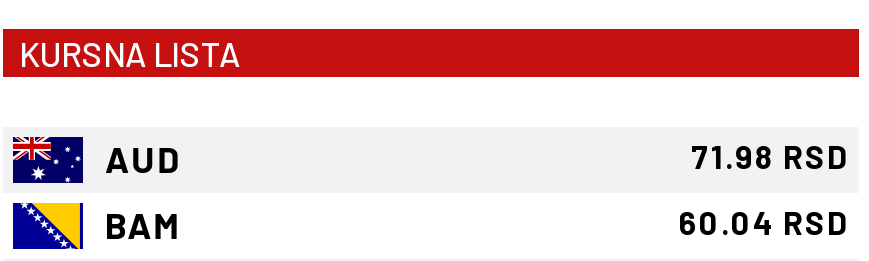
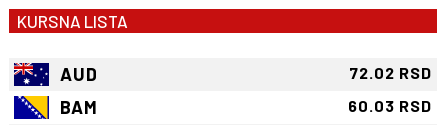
[691,137,849,175] 71.98 RSD -> [349,63,432,82] 72.02 RSD
[679,203,849,241] 60.04 RSD -> [348,96,432,115] 60.03 RSD

